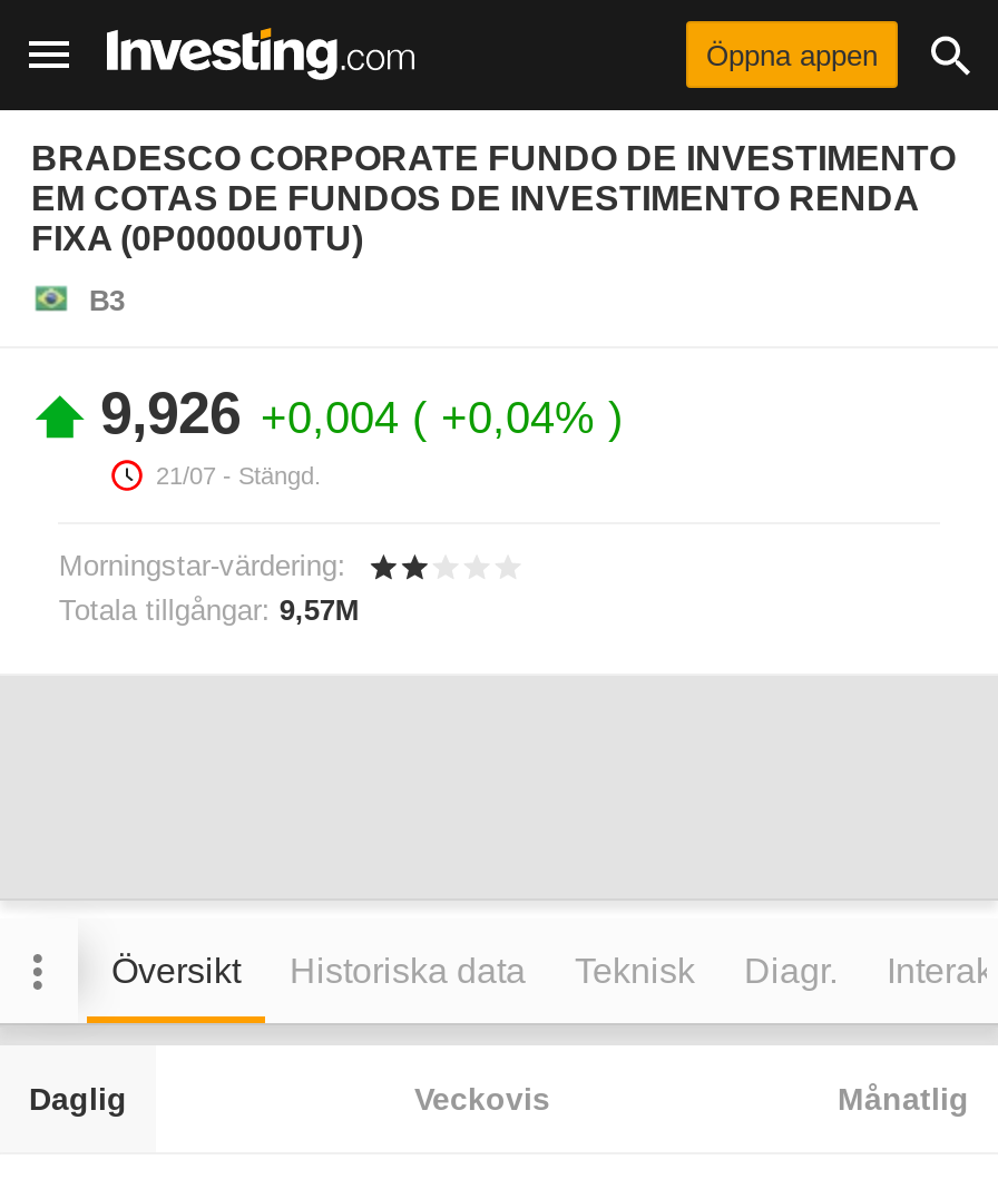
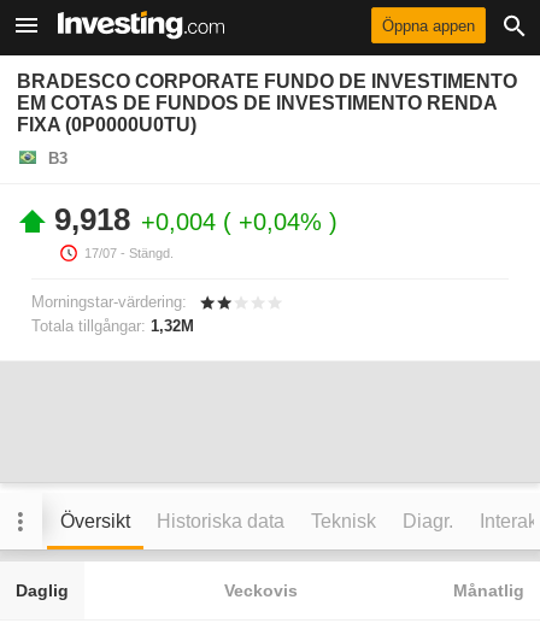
[100,380,608,446] 9,926 +0,004 +0,04% -> [54,201,329,237] 9,918 +0,004 +0,04%
[156,462,321,489] 21/07 - Stängd. -> [84,246,174,260] 17/07 - Stängd.
[59,594,360,627] Totala tillgångar: 9,57M -> [32,317,195,335] Totala tillgångar: 1,32M

